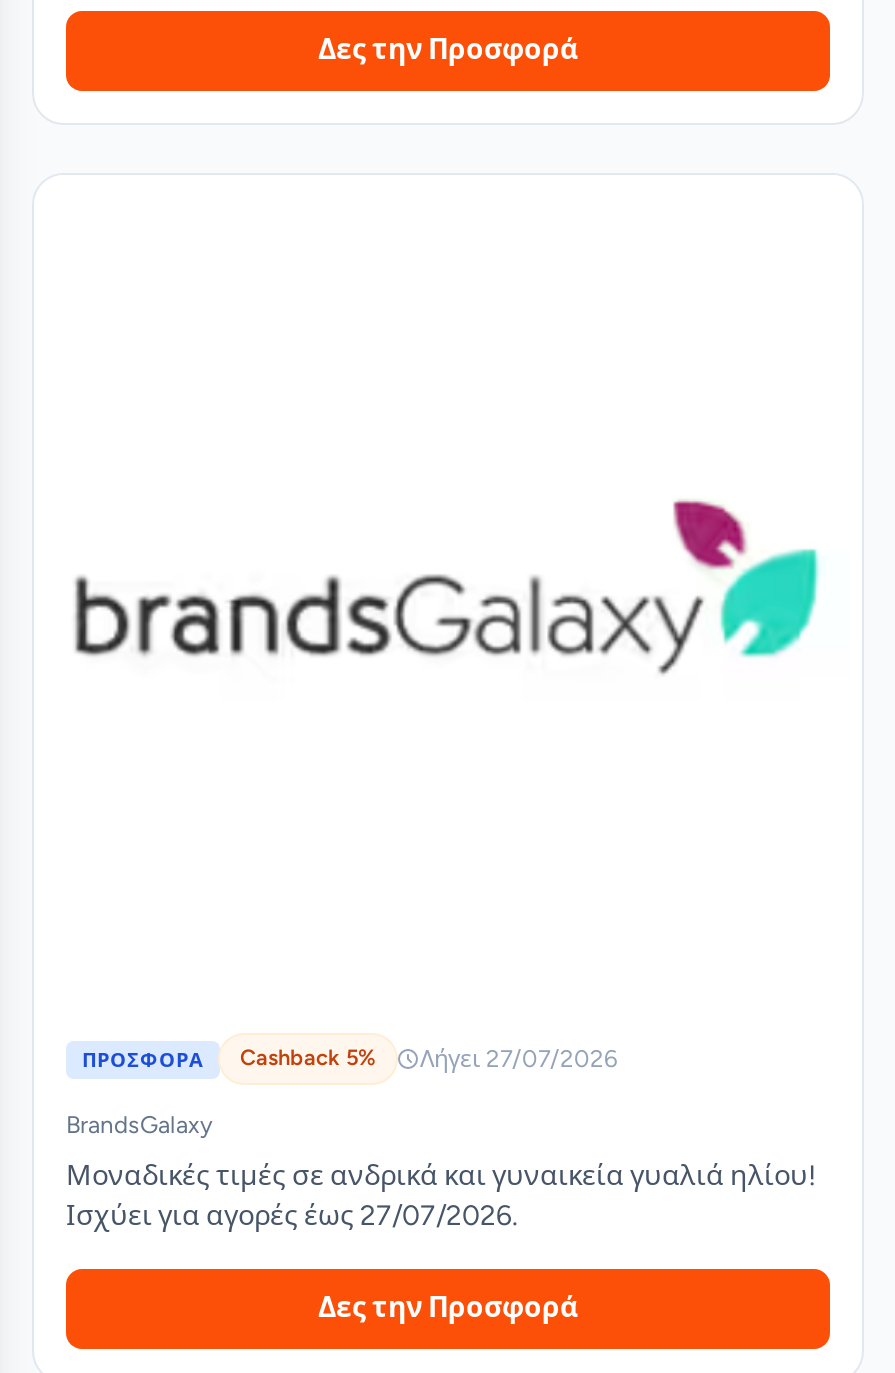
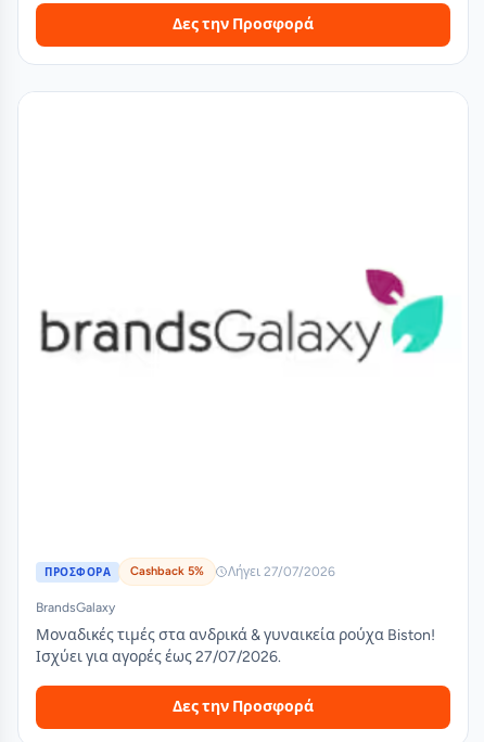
[66,1159,816,1193] Μοναδικές τιμές σε ανδρικά και γυναικεία γυαλιά ηλίου! -> [36,626,435,644] Μοναδικές τιμές στα ανδρικά & γυναικεία ρούχα Biston!

